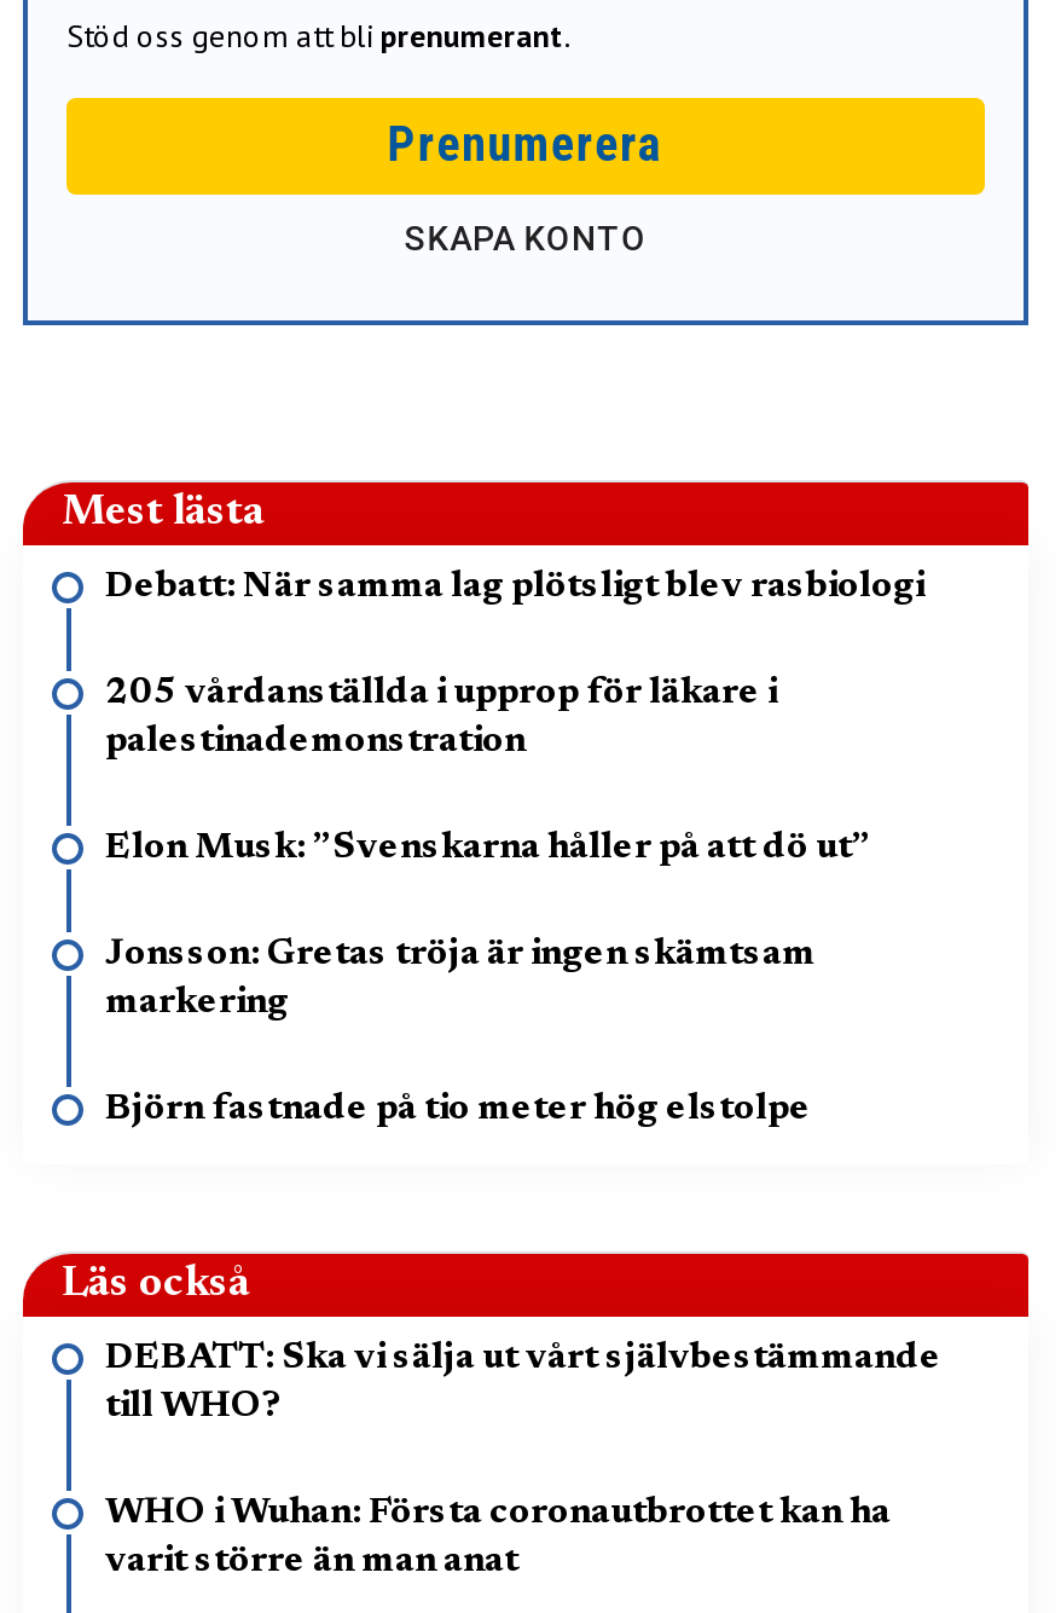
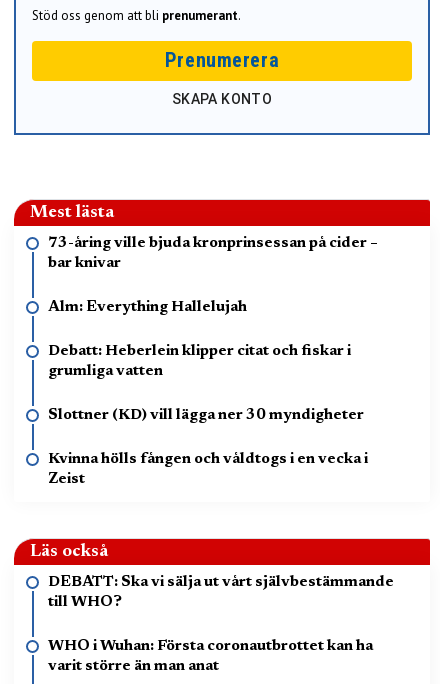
[105,569,924,605] Debatt: När samma lag plötsligt blev rasbiologi -> [48,236,378,271] 73-åring ville bjuda kronprinsessan på cider – | bar knivar
[105,675,777,760] 205 vårdanställda i upprop för läkare i | palestinademonstration -> [48,300,247,315] Alm: Everything Hallelujah
[105,830,871,866] Elon Musk: ”Svenskarna håller på att dö ut” -> [48,344,351,379] Debatt: Heberlein klipper citat och fiskar i | grumliga vatten
[105,936,816,1021] Jonsson: Gretas tröja är ingen skämtsam | markering -> [48,408,364,423] Slottner (KD) vill lägga ner 30 myndigheter
[105,1091,811,1127] Björn fastnade på tio meter hög elstolpe -> [48,452,368,487] Kvinna hölls fången och våldtogs i en vecka i | Zeist

